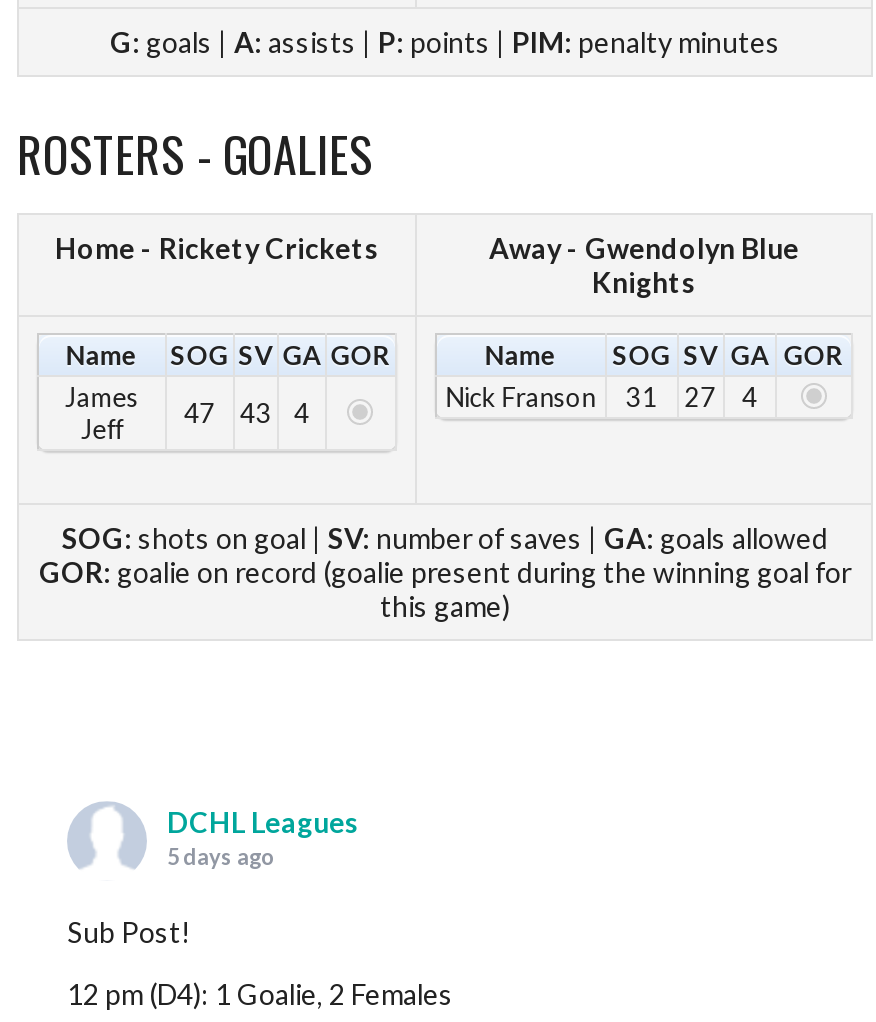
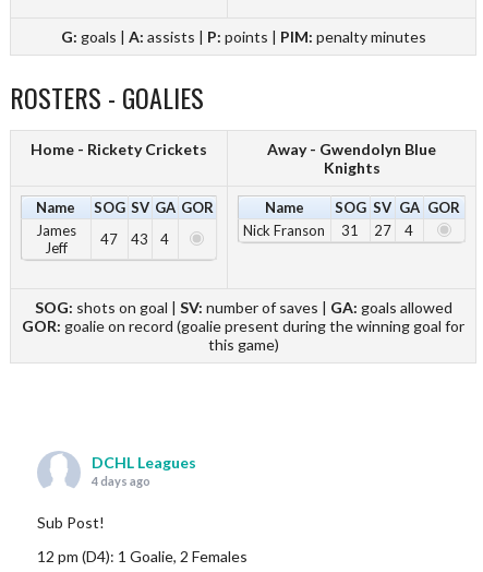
[167,843,275,869] 5 days ago -> [92,474,150,488] 4 days ago

